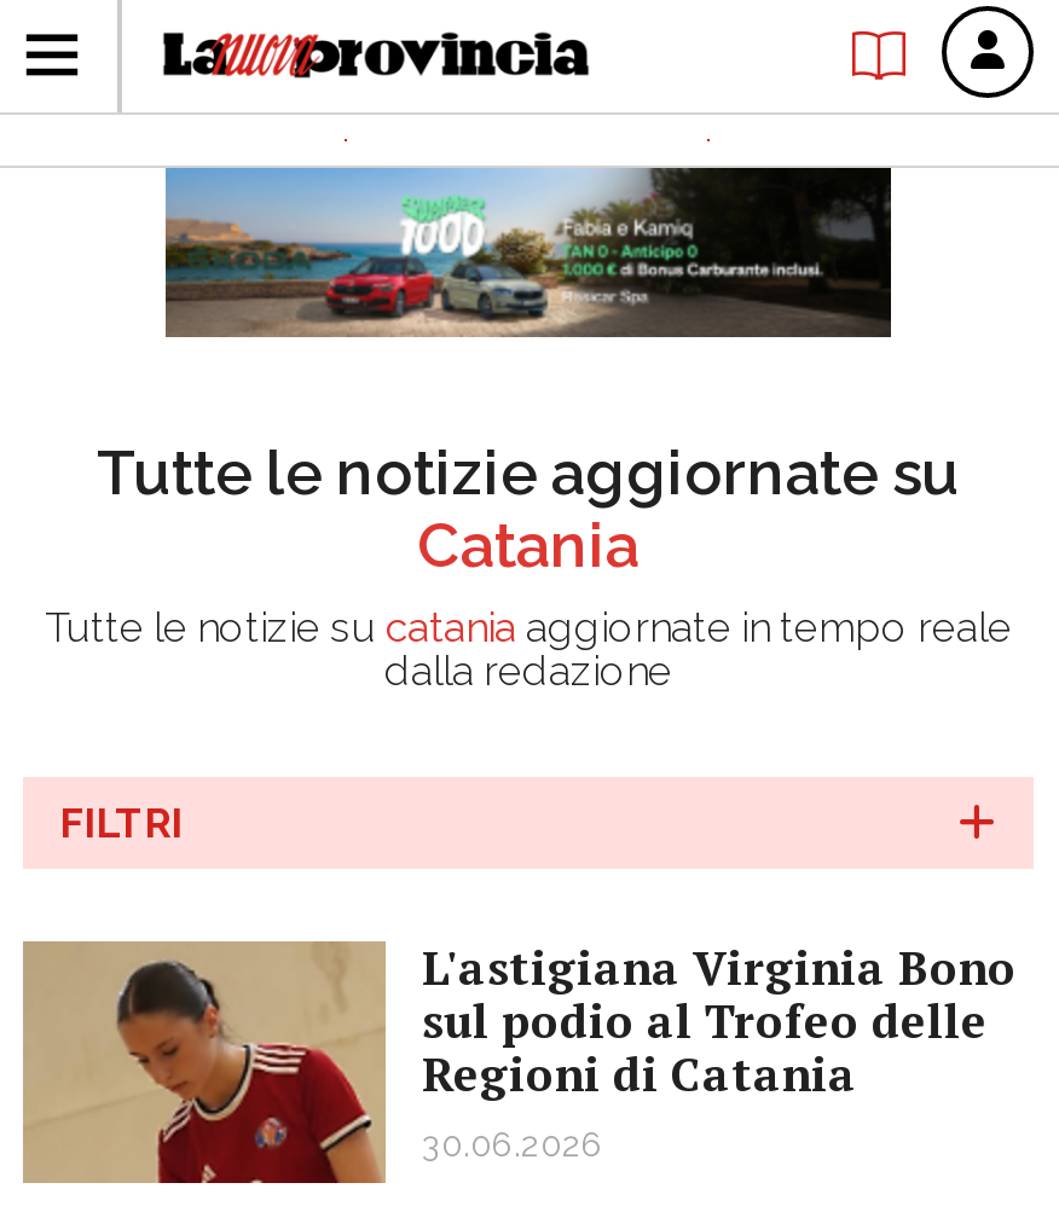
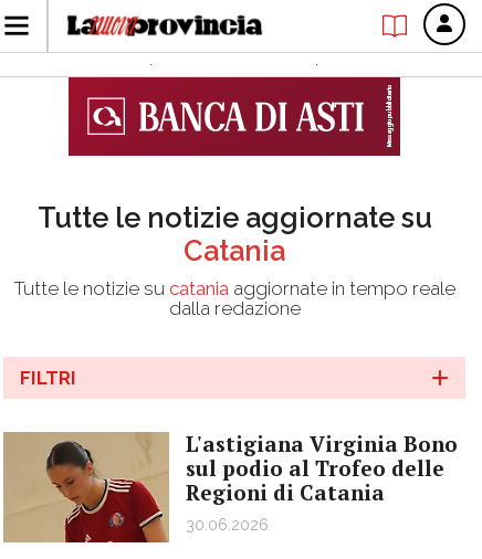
[163,166,893,340] [image] -> [67,76,401,157] [image]

